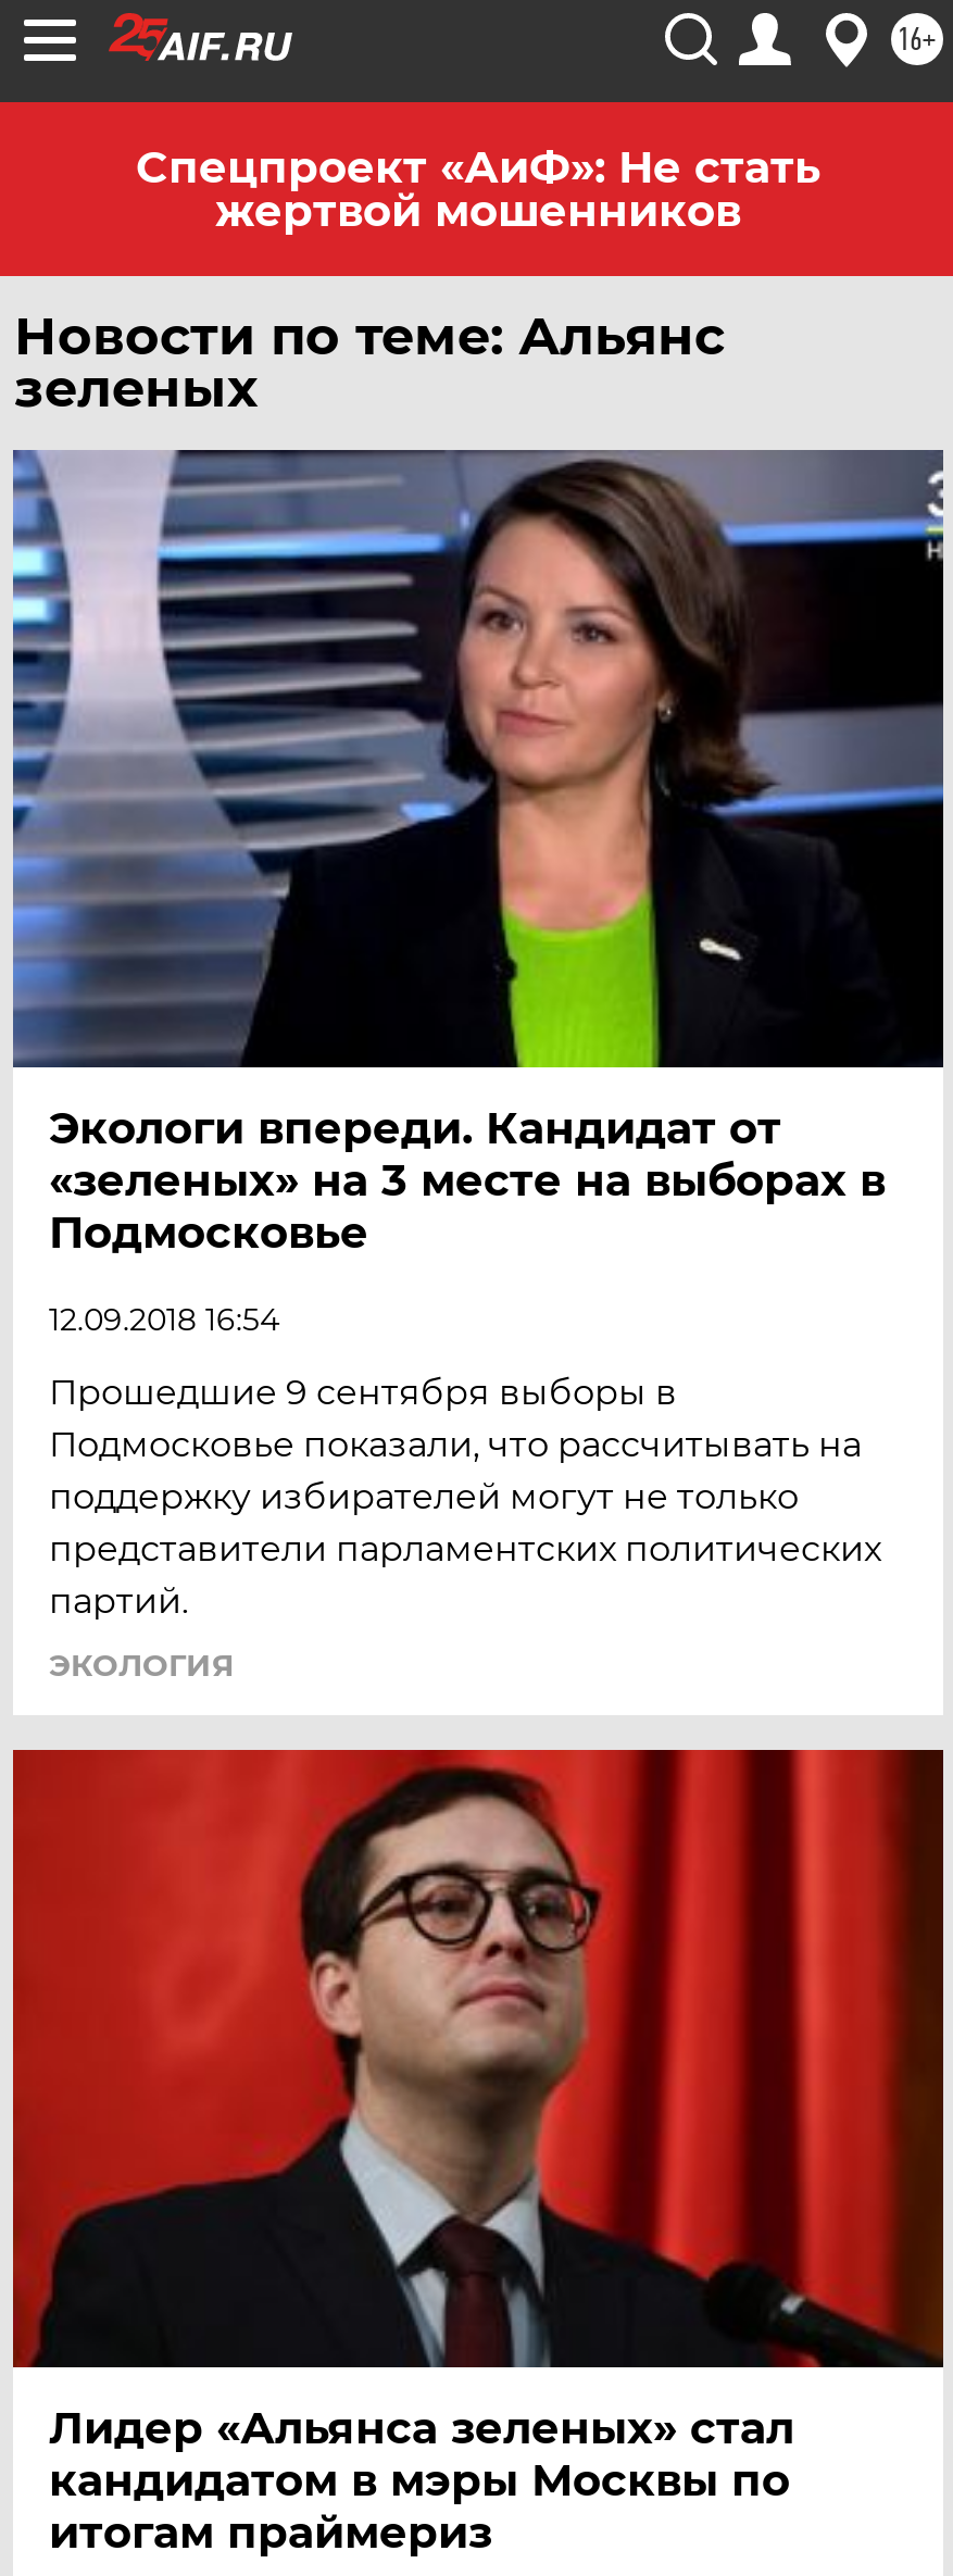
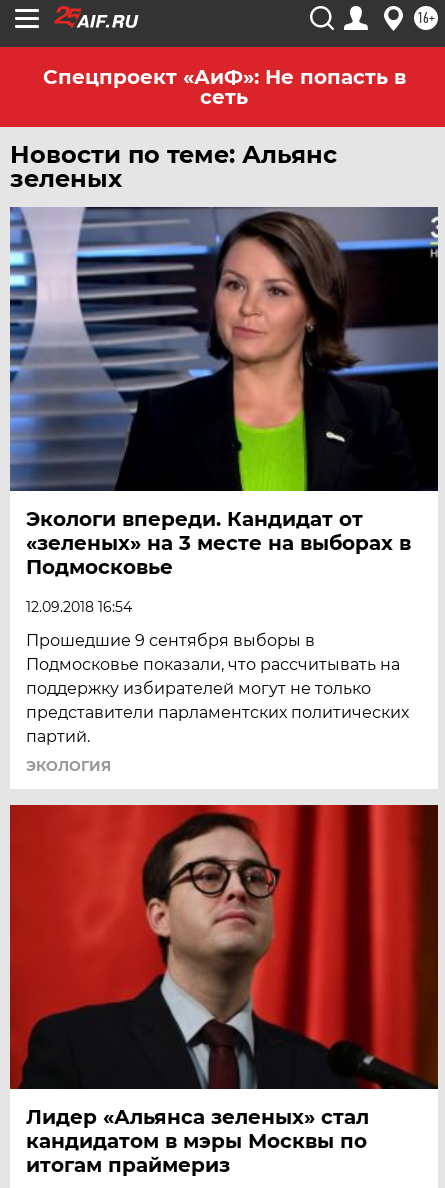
[136,141,820,237] Спецпроект «АиФ»: Не стать | жертвой мошенников -> [42,65,405,109] Спецпроект «АиФ»: Не попасть в | сеть

